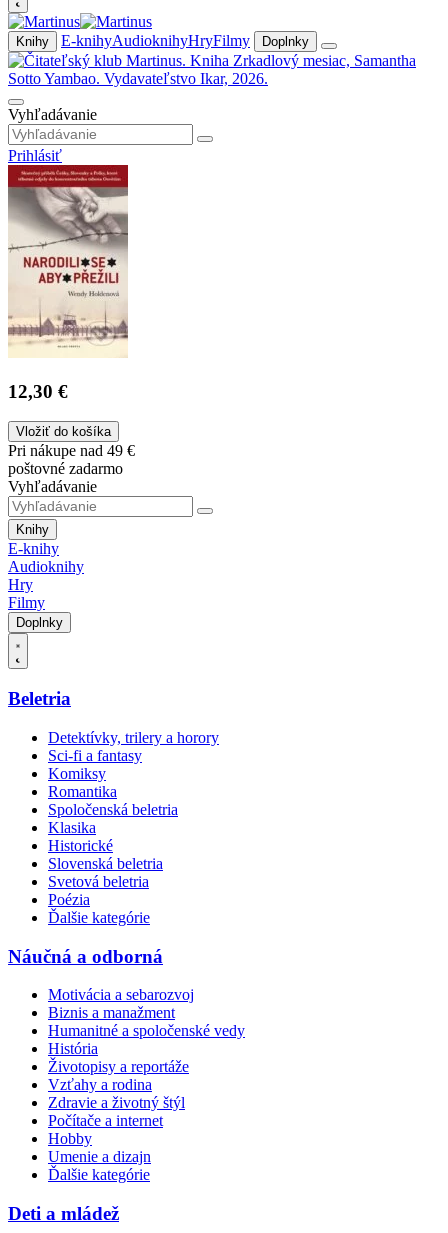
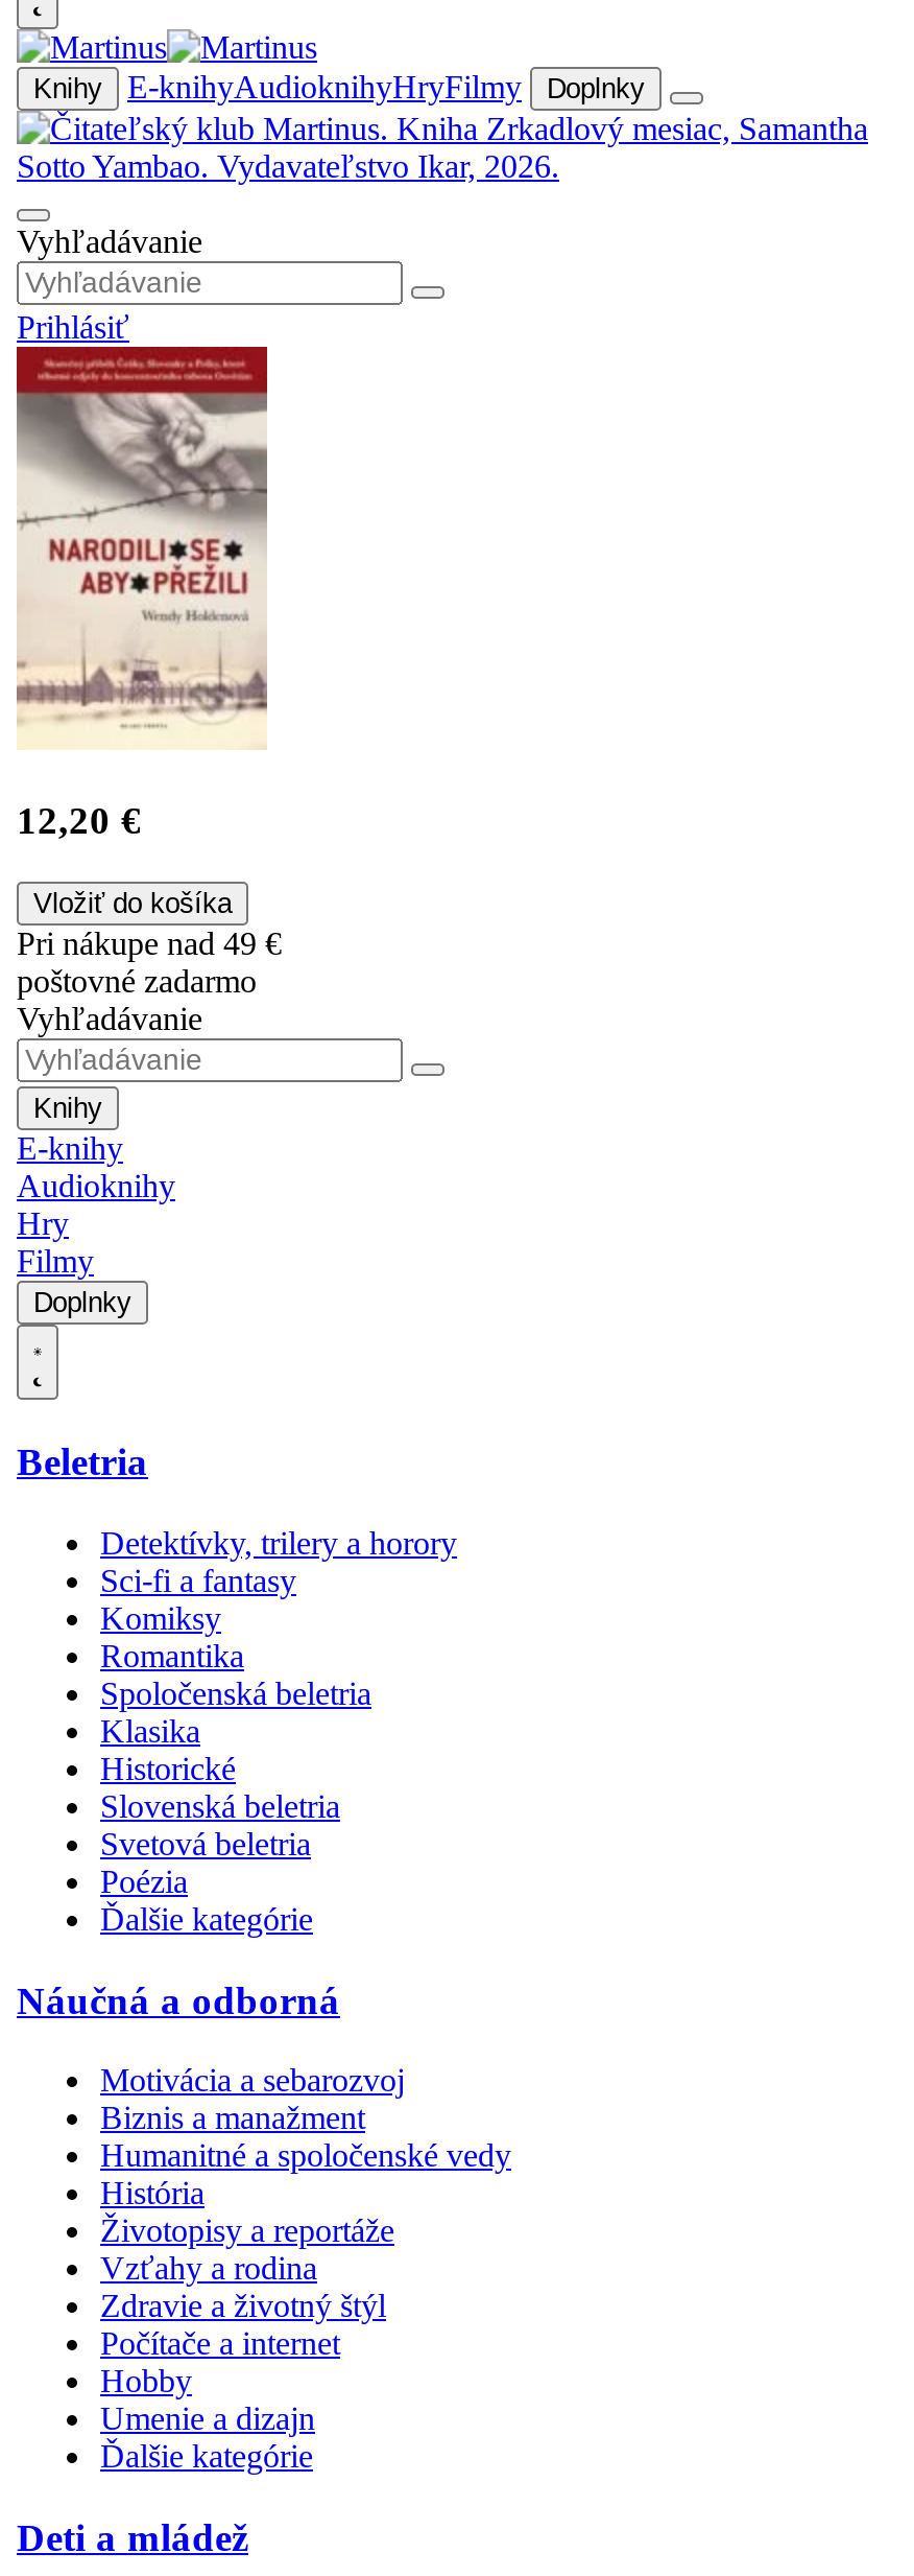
[8,381,68,402] 12,30 € -> [17,797,142,841] 12,20 €

